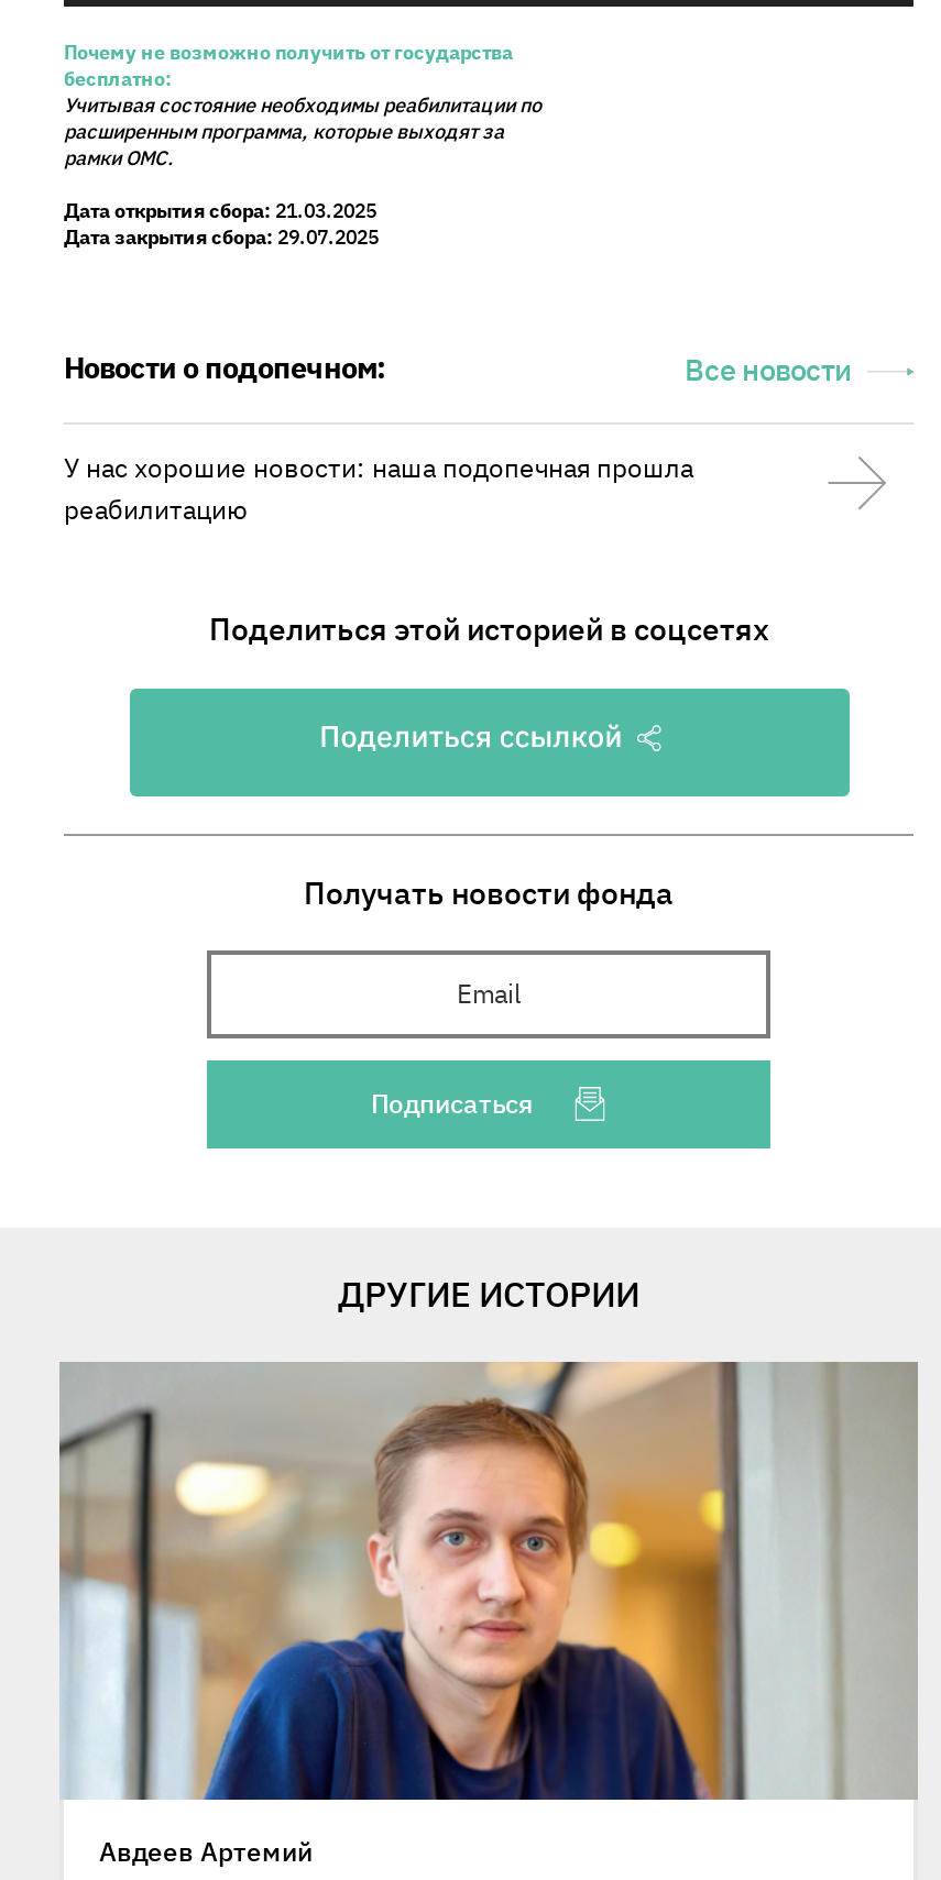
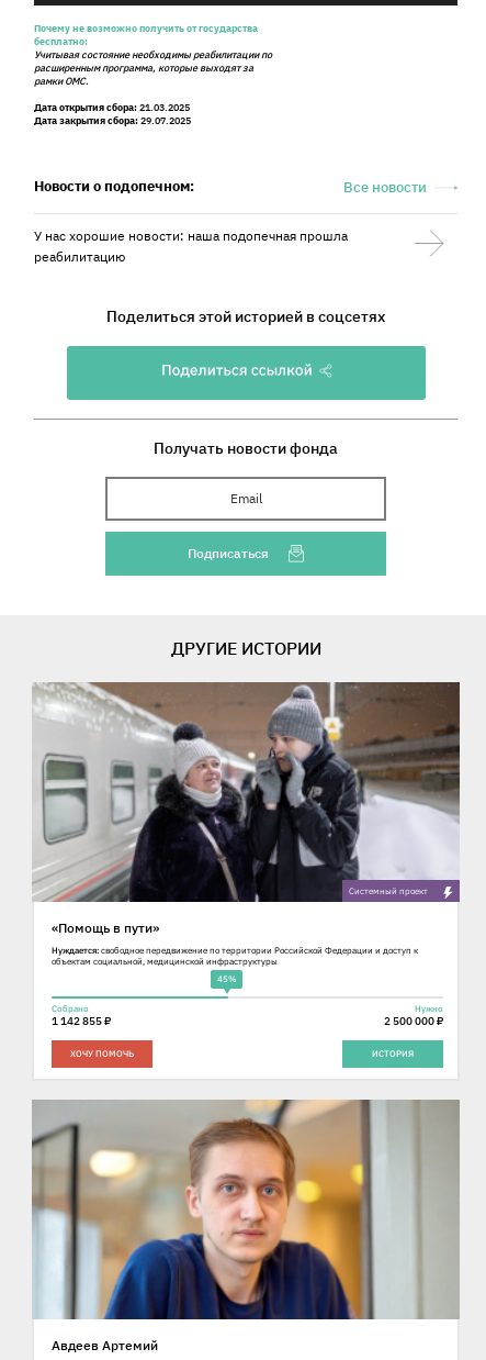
none -> [33,681,460,1028] [image] | Cистемный проект | «Помощь в пути» | Нуждается: свободное передвижение по территории Российской Федерации и доступ к | объектам социальной, медицинской инфраструктуры | 45% | Собрано | 1 142 855 ₽
none -> [70,1003,443,1059] Нужно | 2 500 000 ₽ | ХОЧУ ПОМОЧЬ | ИСТОРИЯ

